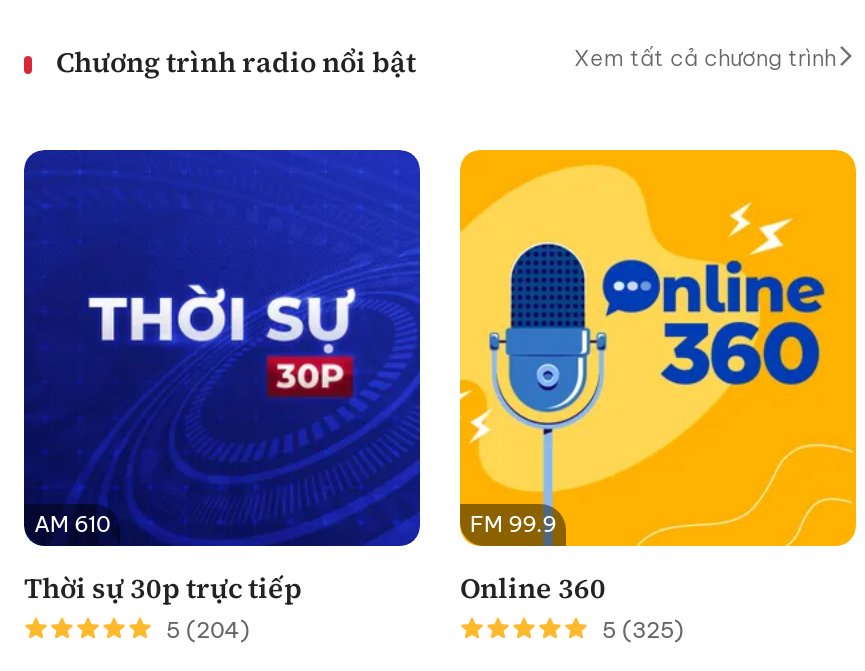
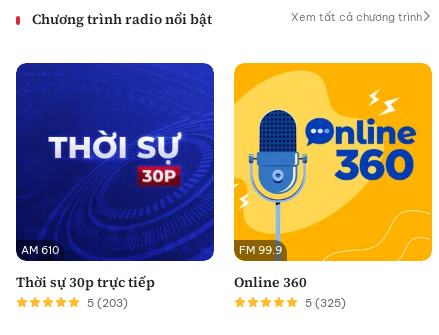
[166,615,250,643] 5 (204) -> [87,296,128,310] 5 (203)

